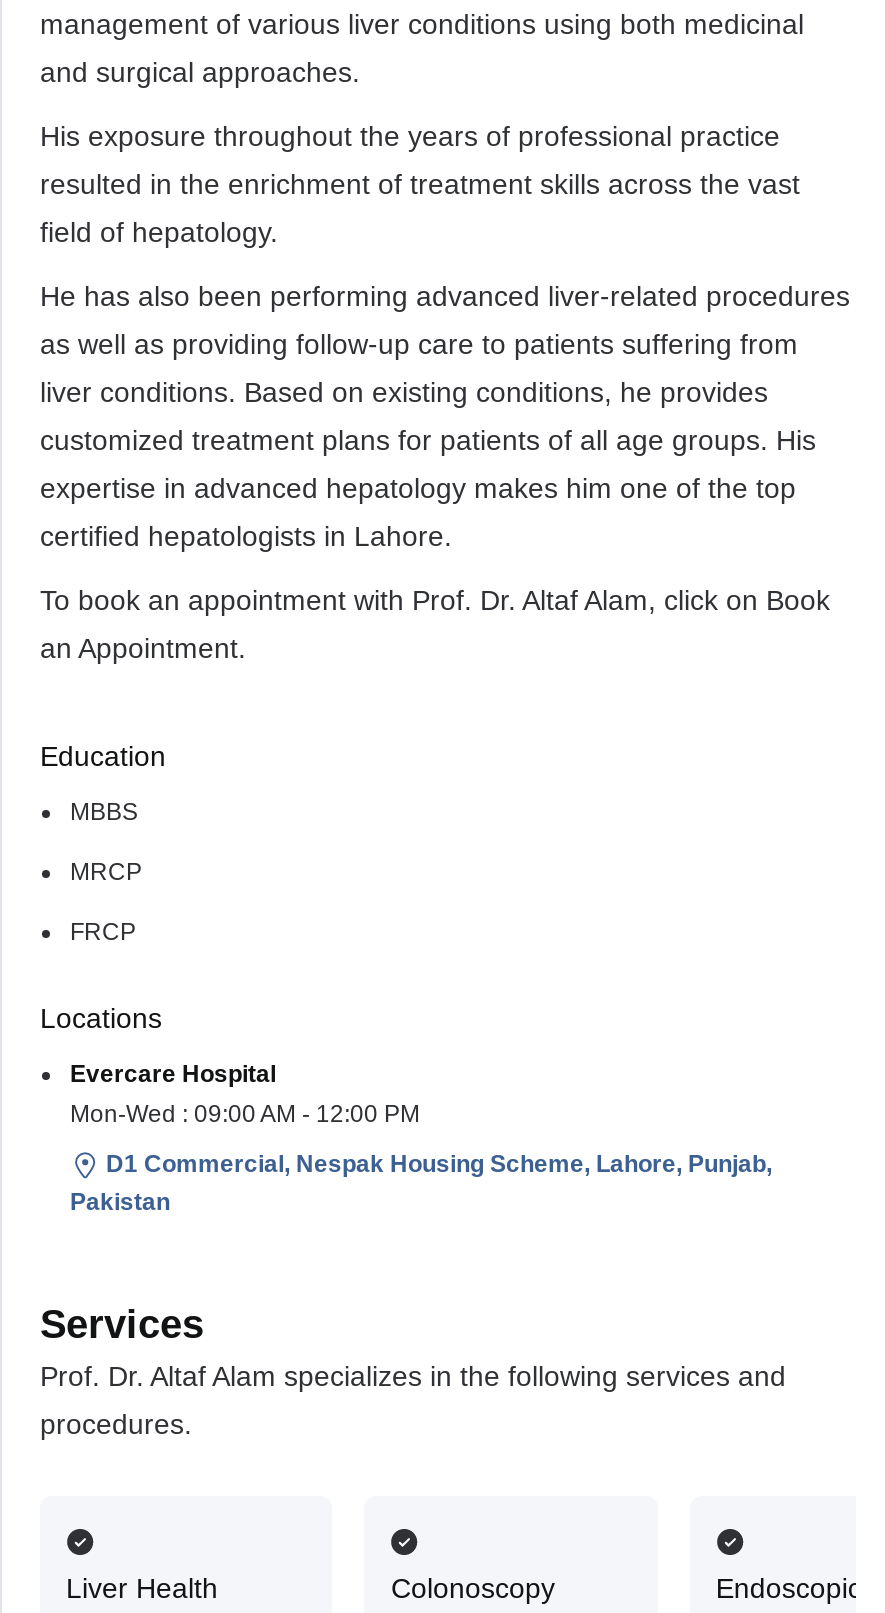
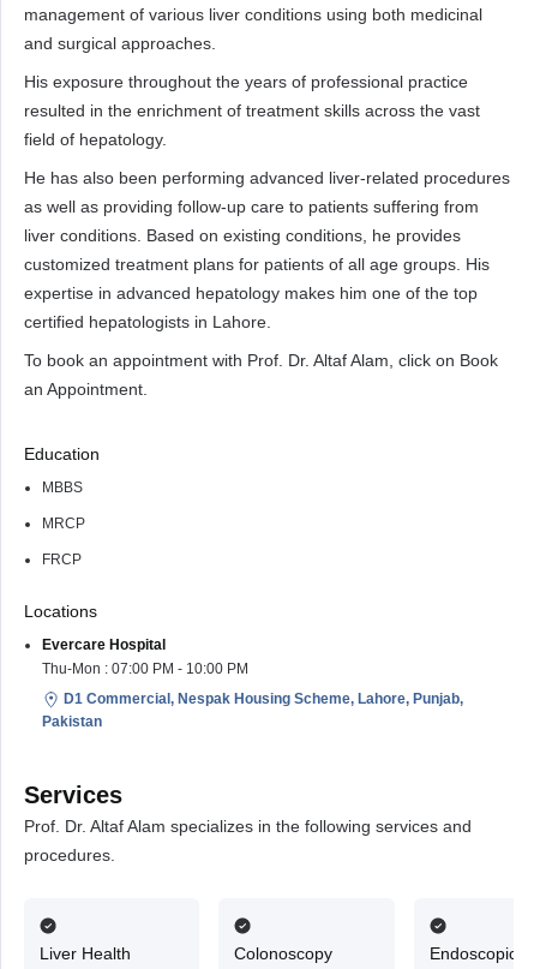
[70,1100,420,1128] Mon-Wed : 09:00 AM - 12:00 PM -> [42,661,248,677] Thu-Mon : 07:00 PM - 10:00 PM

